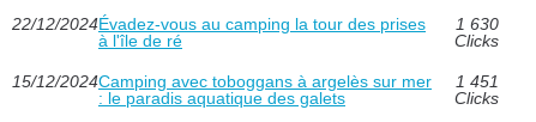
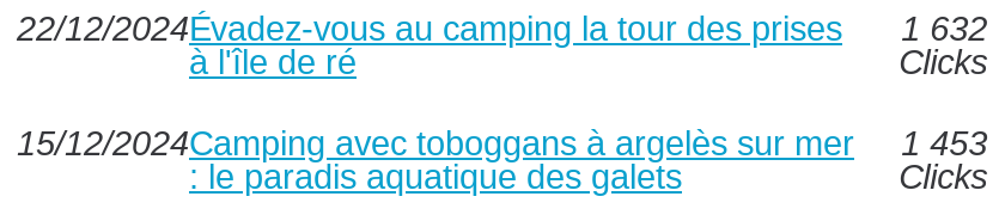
[12,15,498,34] 22/12/2024Évadez-vous au camping la tour des prises 1 630 -> [17,11,987,49] 22/12/2024Évadez-vous au camping la tour des prises 1 632
[12,72,498,91] 15/12/2024Camping avec toboggans à argelès sur mer 1 451 -> [17,125,987,164] 15/12/2024Camping avec toboggans à argelès sur mer 1 453

